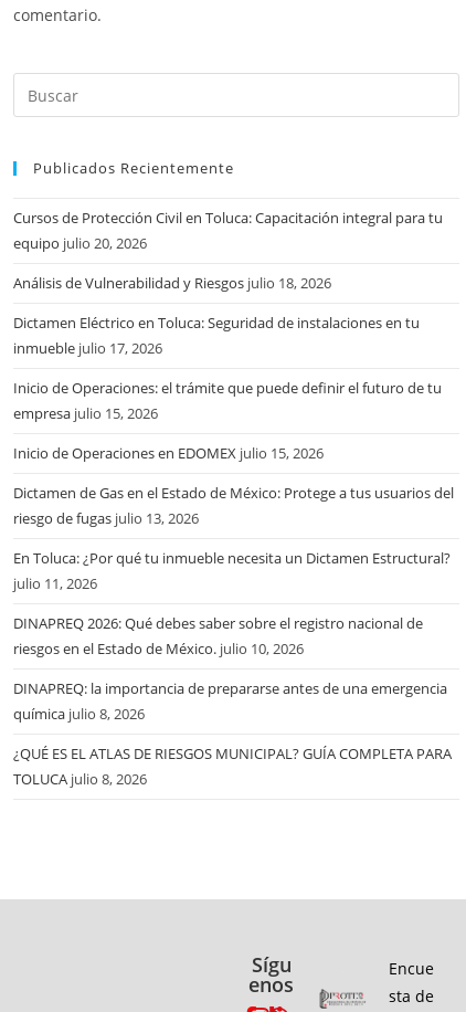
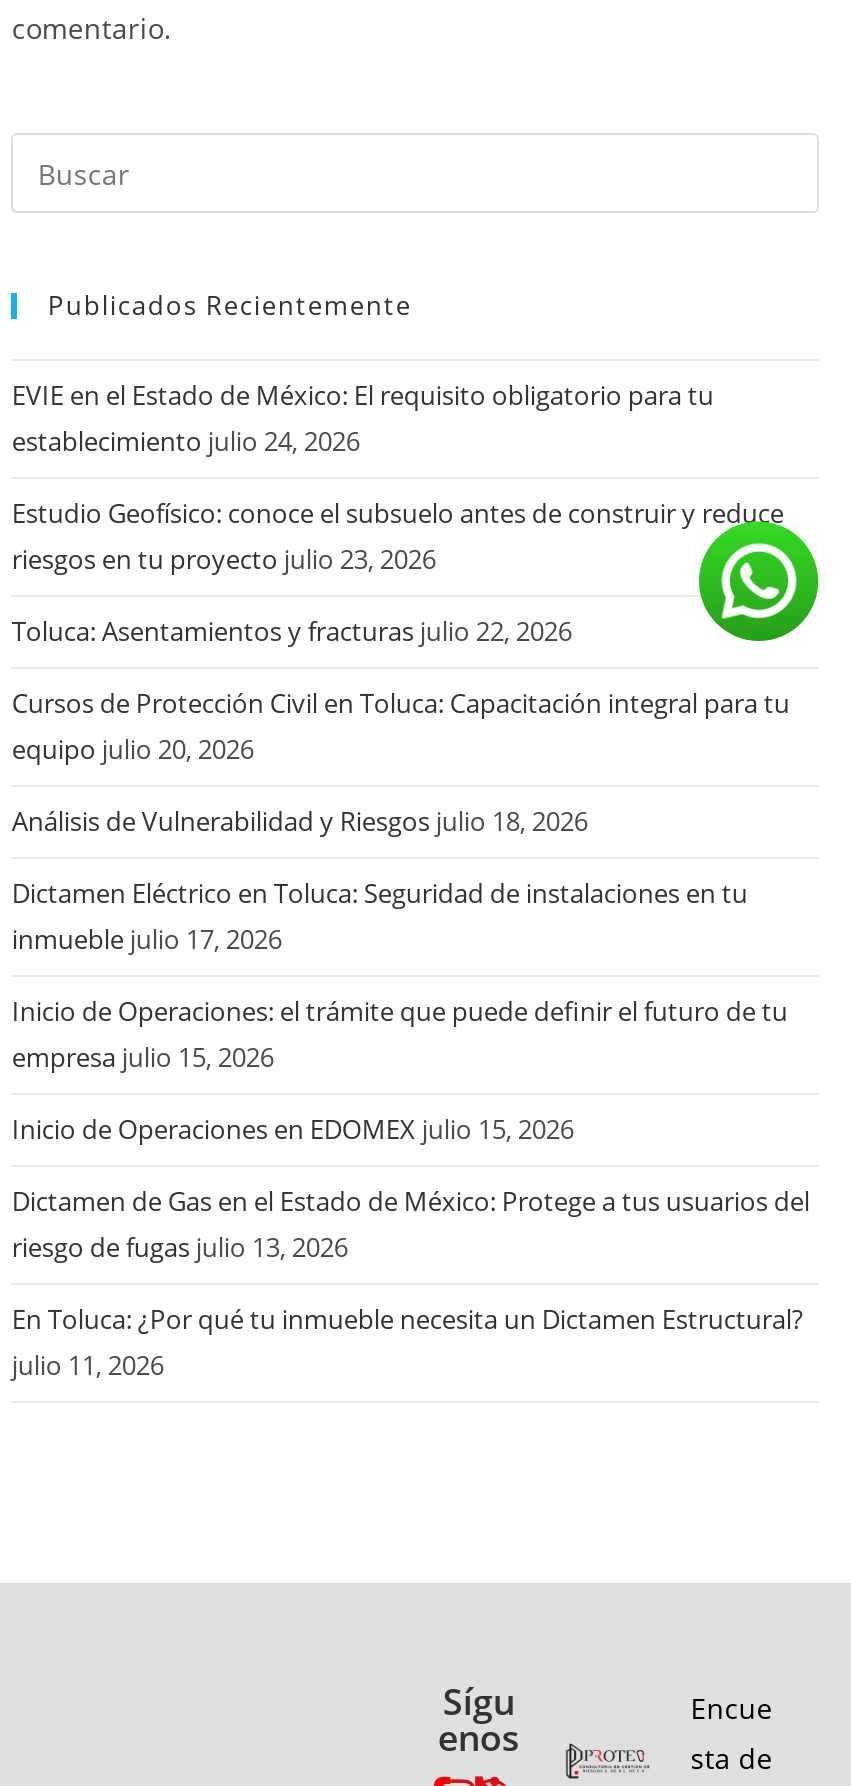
none -> [12,377,821,649] [image] | EVIE en el Estado de México: El requisito obligatorio para tu | establecimiento julio 24, 2026 | Estudio Geofísico: conoce el subsuelo antes de construir y reduce | riesgos en tu proyecto julio 23, 2026 | Toluca: Asentamientos y fracturas julio 22, 2026
moved [14,208,454,594] -> [12,685,810,1383]: Cursos de Protección Civil en Toluca: Capacitación integral para tu | equipo julio 20, 2026 | Análisis de Vulnerabilidad y Riesgos julio 18, 2026 | ... | En Toluca: ¿Por qué tu inmueble necesita un Dictamen Estructural? | julio 11, 2026
[14,614,452,789] DINAPREQ 2026: Qué debes saber sobre el registro nacional de | riesgos en el Estado de México. julio 10, 2026 | DINAPREQ: la importancia de prepararse antes de una emergencia | química julio 8, 2026 | ¿QUÉ ES EL ATLAS DE RIESGOS MUNICIPAL? GUÍA COMPLETA PARA | TOLUCA julio 8, 2026 -> none

